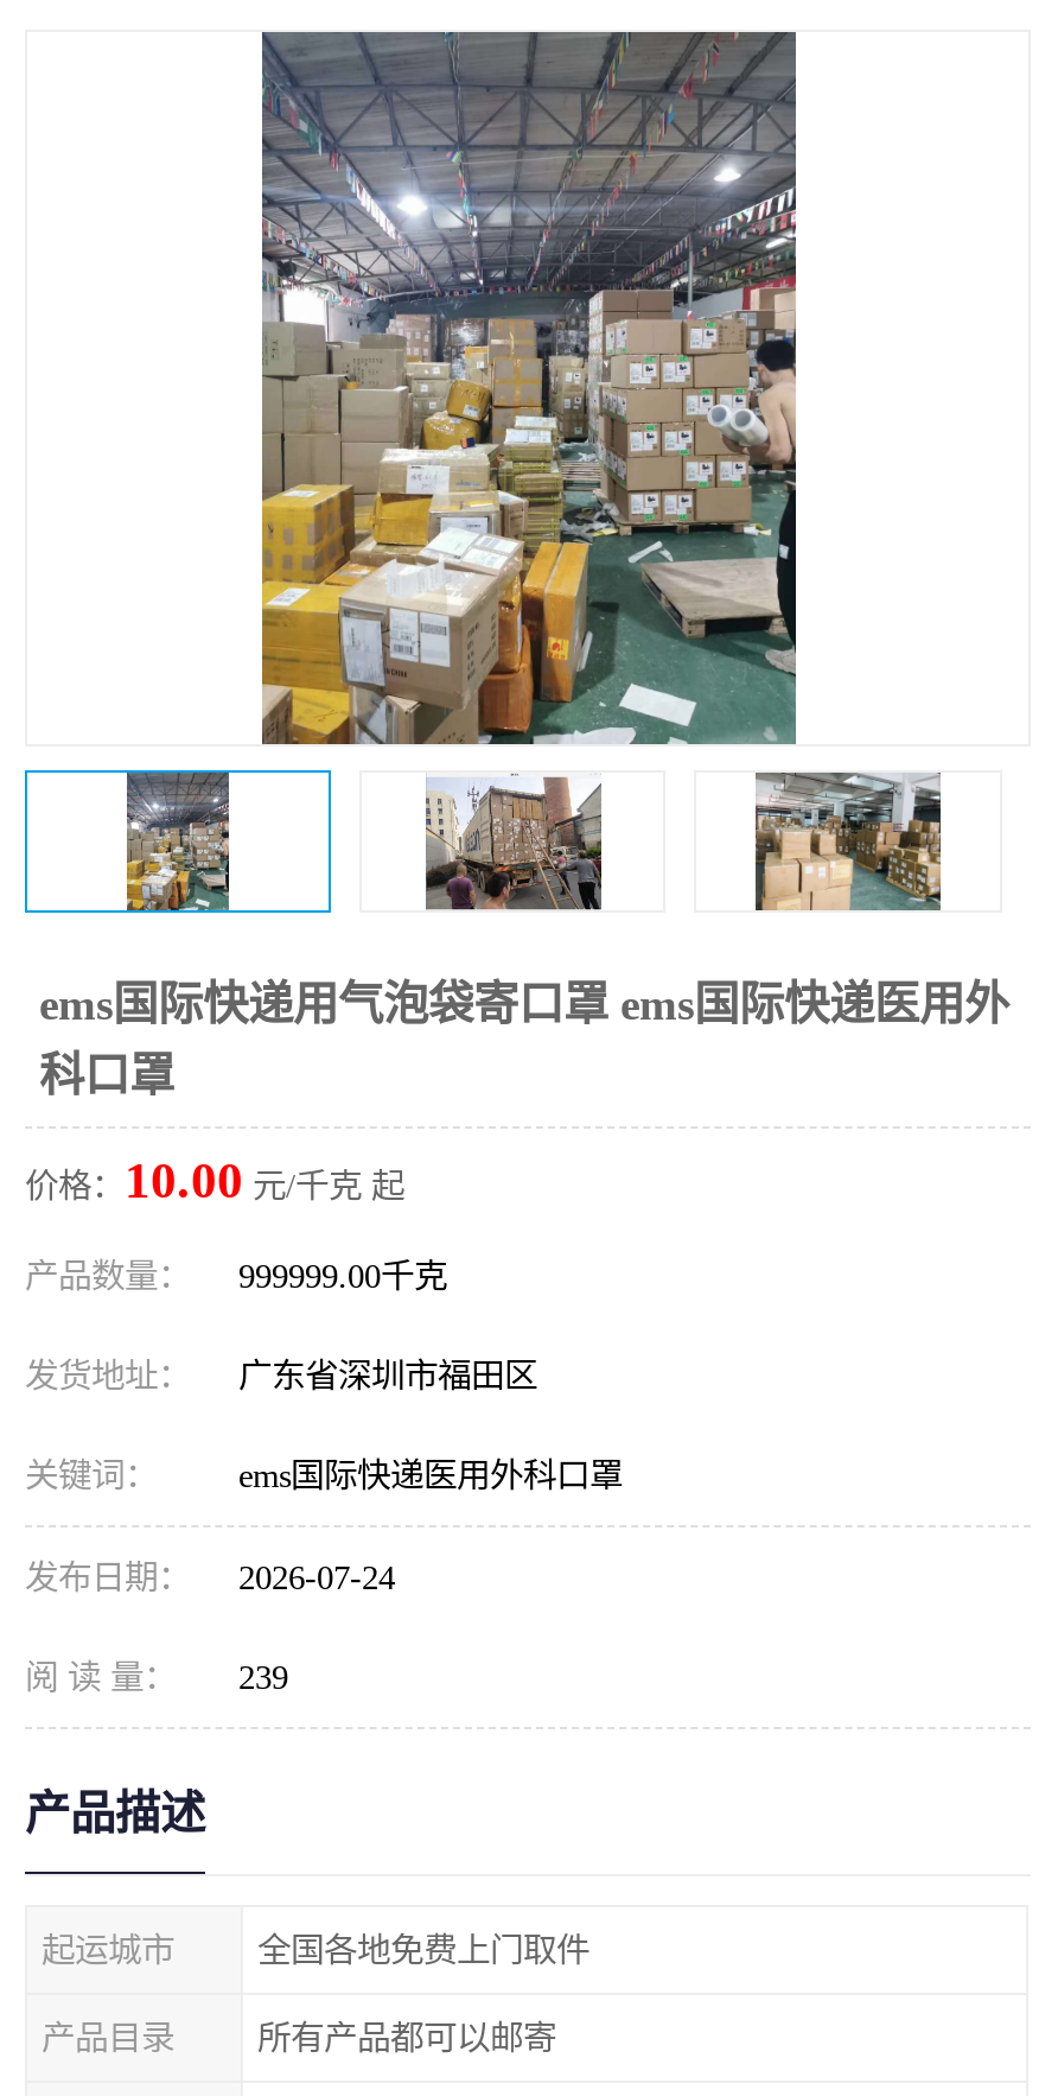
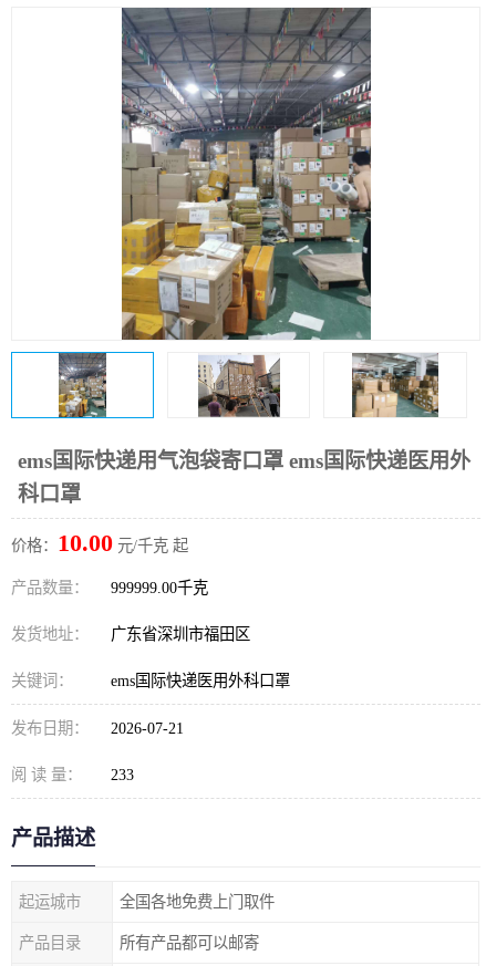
[25,1558,395,1596] 发布日期： 2026-07-24 -> [11,719,184,737] 发布日期： 2026-07-21
[25,1658,288,1696] 阅 读 量： 239 -> [11,766,134,783] 阅 读 量： 233

